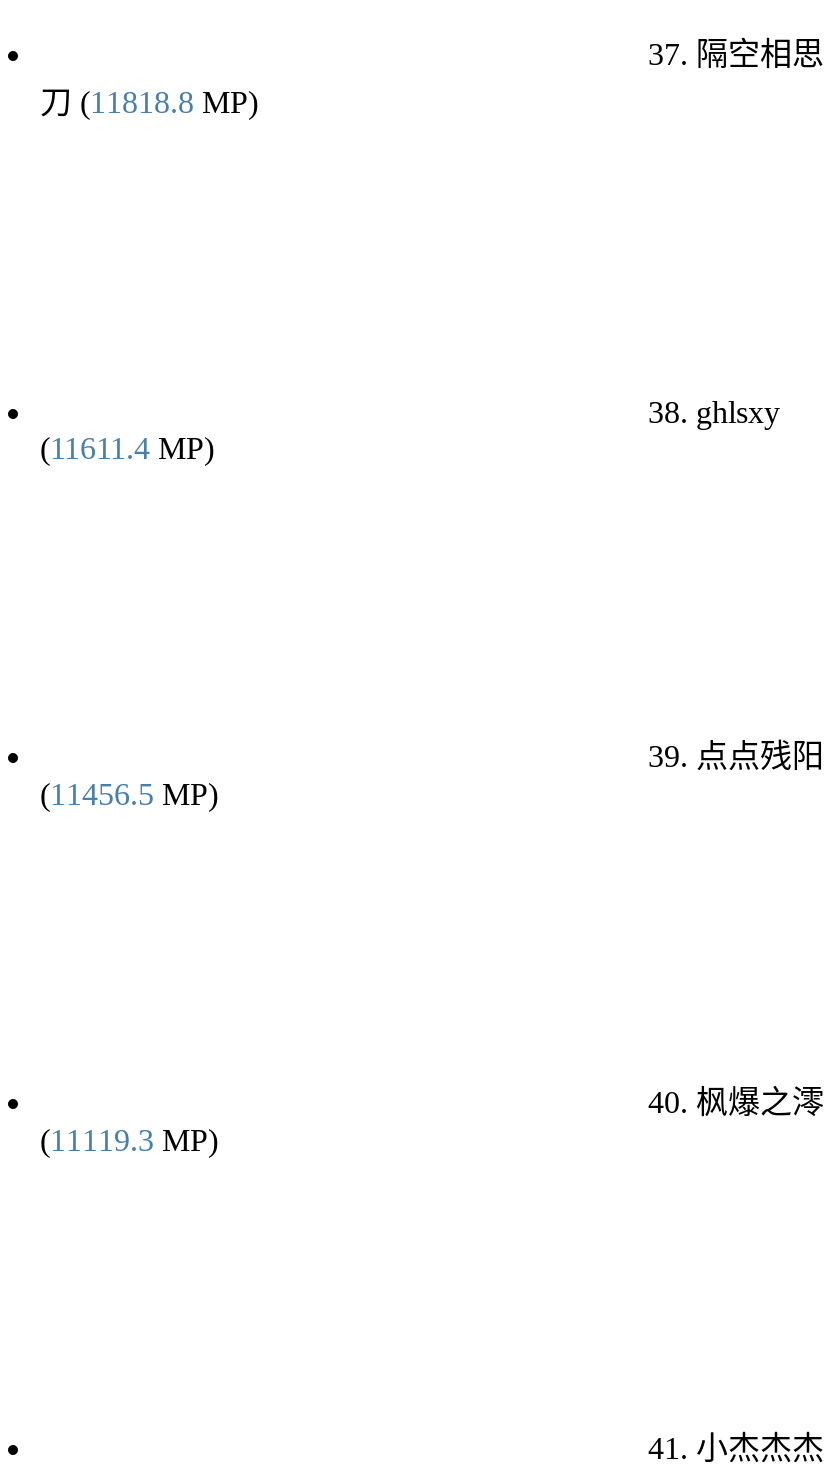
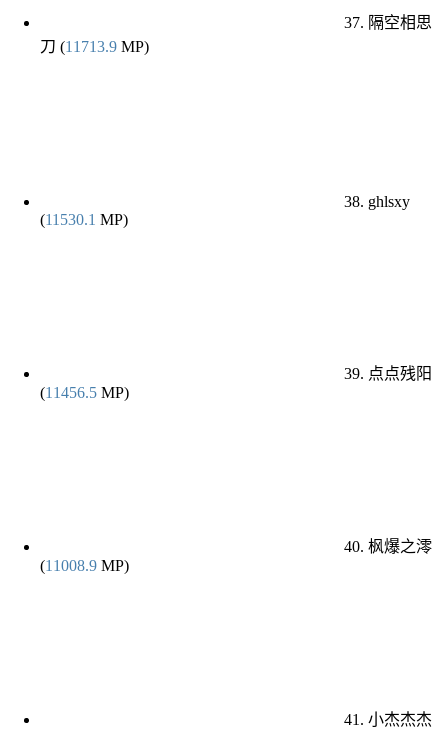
[40,84,258,118] 刀 (11818.8 MP) -> [40,37,149,54] 刀 (11713.9 MP)
[40,430,214,464] (11611.4 MP) -> [40,210,128,227] (11530.1 MP)
[40,1122,218,1156] (11119.3 MP) -> [40,556,129,573] (11008.9 MP)

